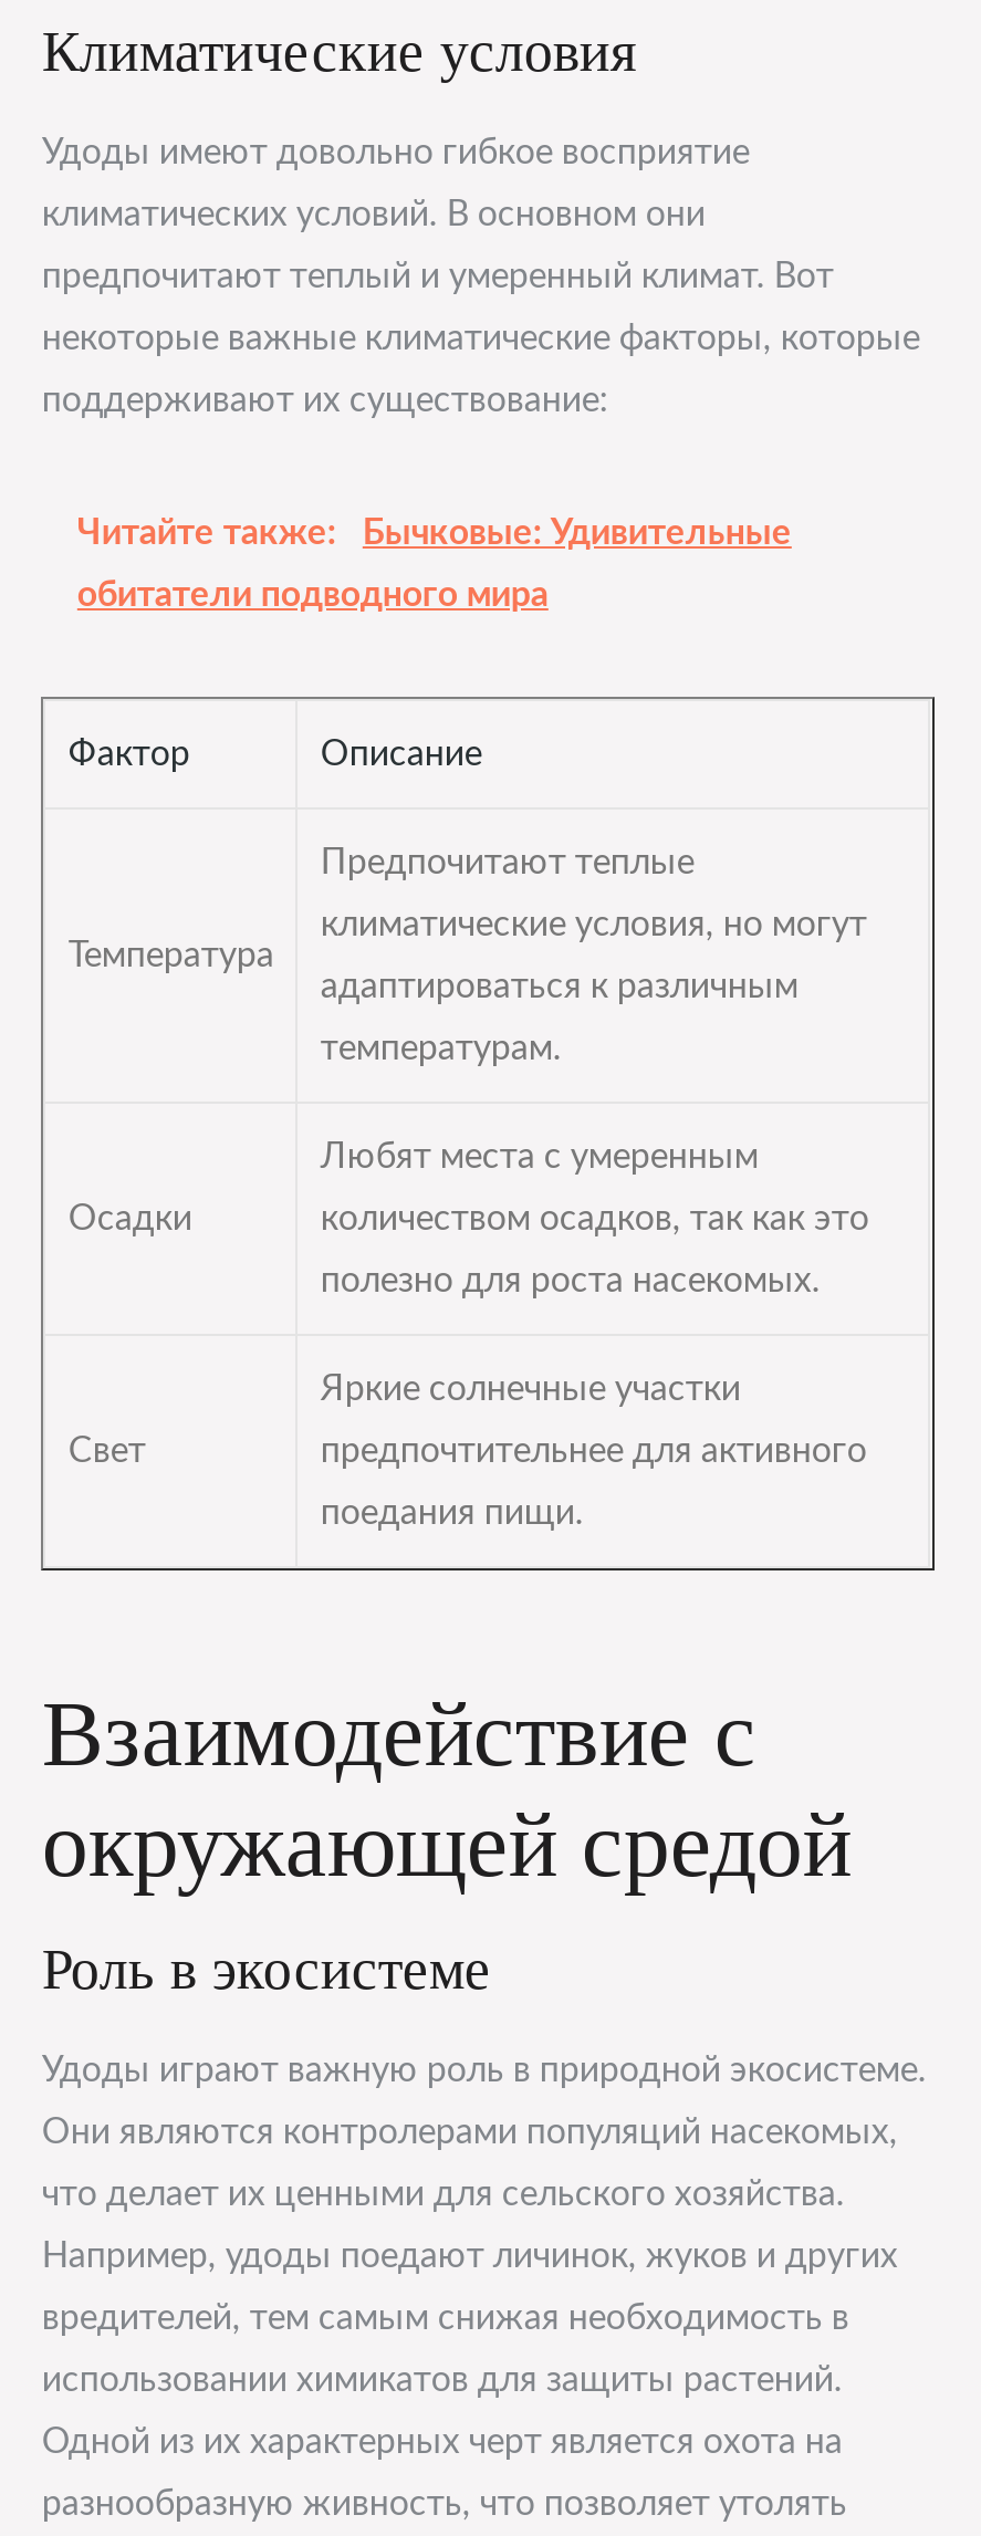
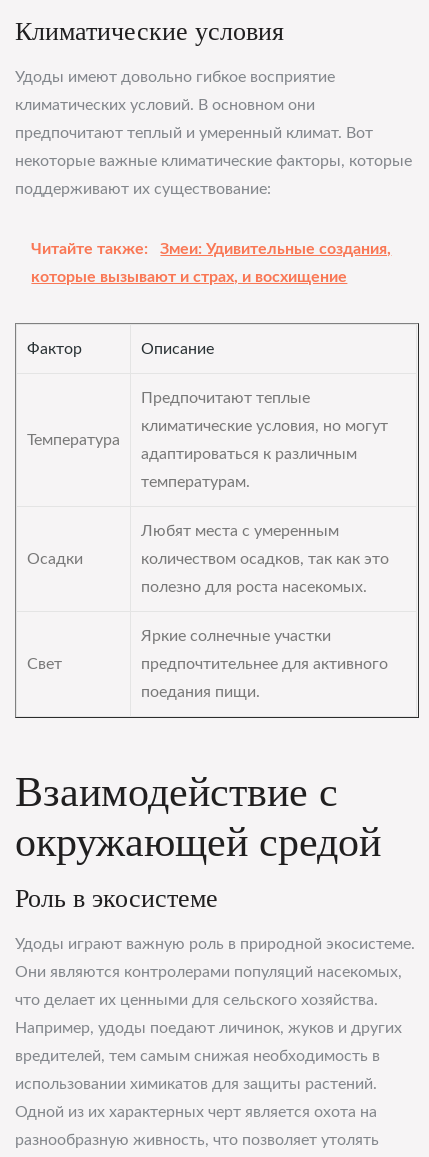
[77,515,792,551] Читайте также: Бычковые: Удивительные -> [31,241,391,257] Читайте также: Змеи: Удивительные создания,
[77,577,548,613] обитатели подводного мира -> [31,269,347,285] которые вызывают и страх, и восхищение

